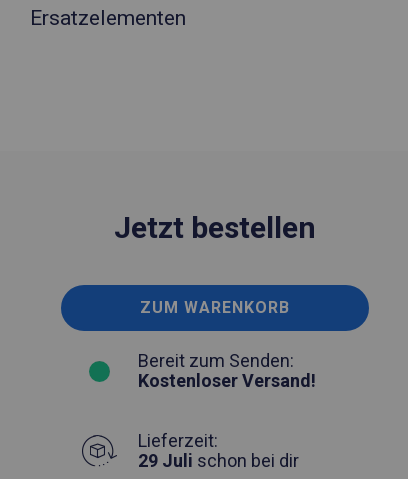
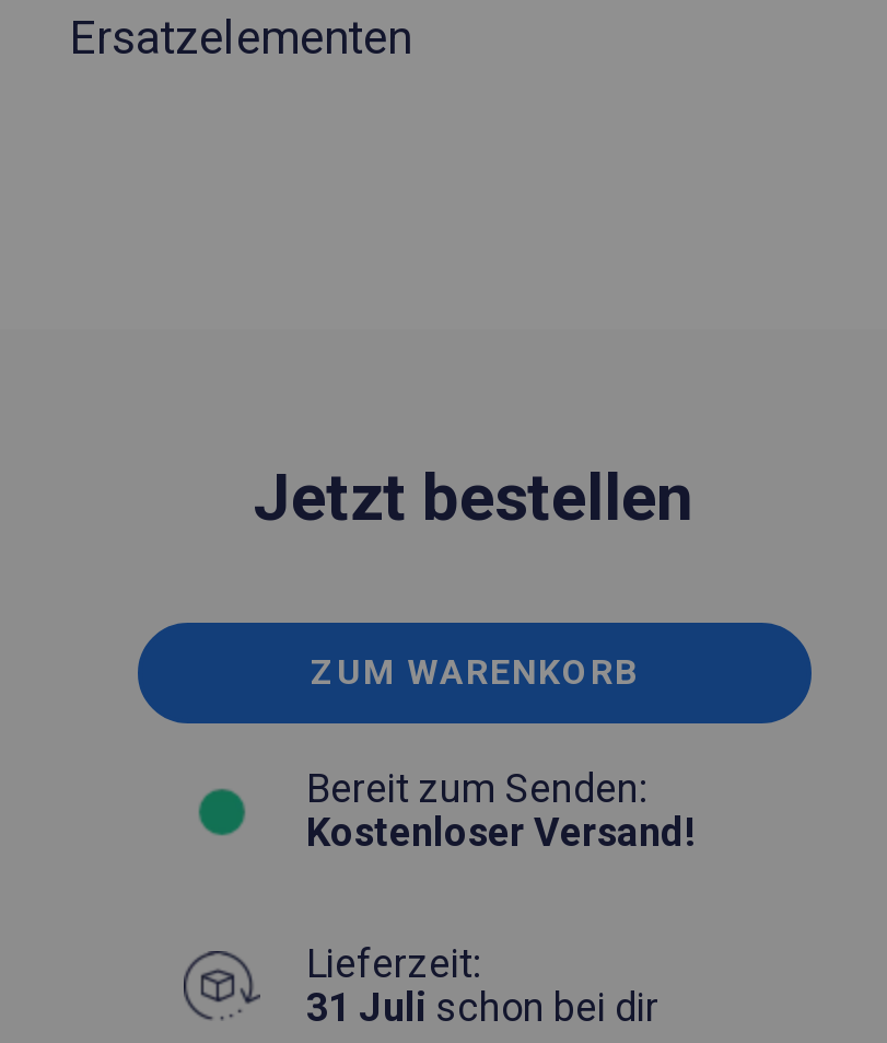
[138,450,299,471] 29 Juli schon bei dir -> [306,983,658,1029] 31 Juli schon bei dir

